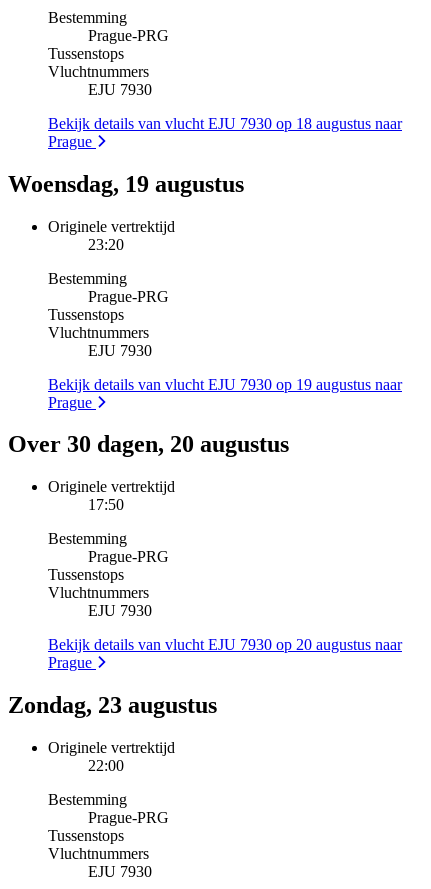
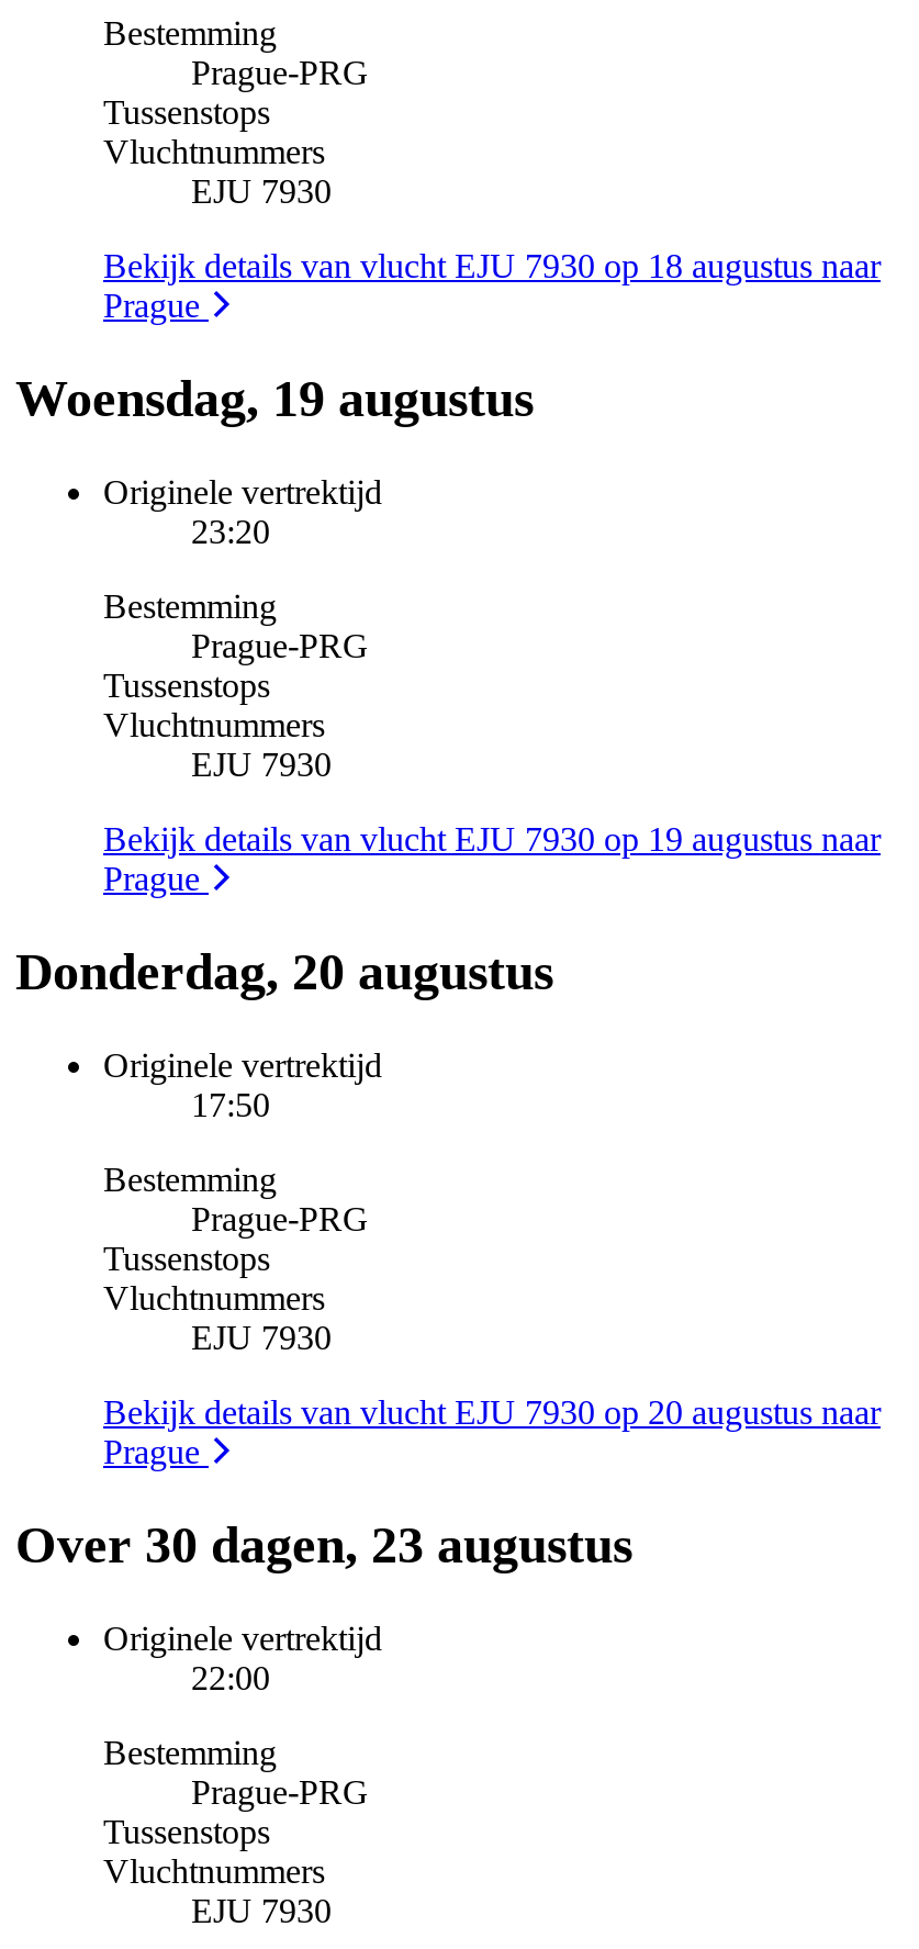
[8,431,289,457] Over 30 dagen, 20 augustus -> [15,943,553,1000] Donderdag, 20 augustus
[8,692,217,718] Zondag, 23 augustus -> [15,1516,632,1573] Over 30 dagen, 23 augustus

